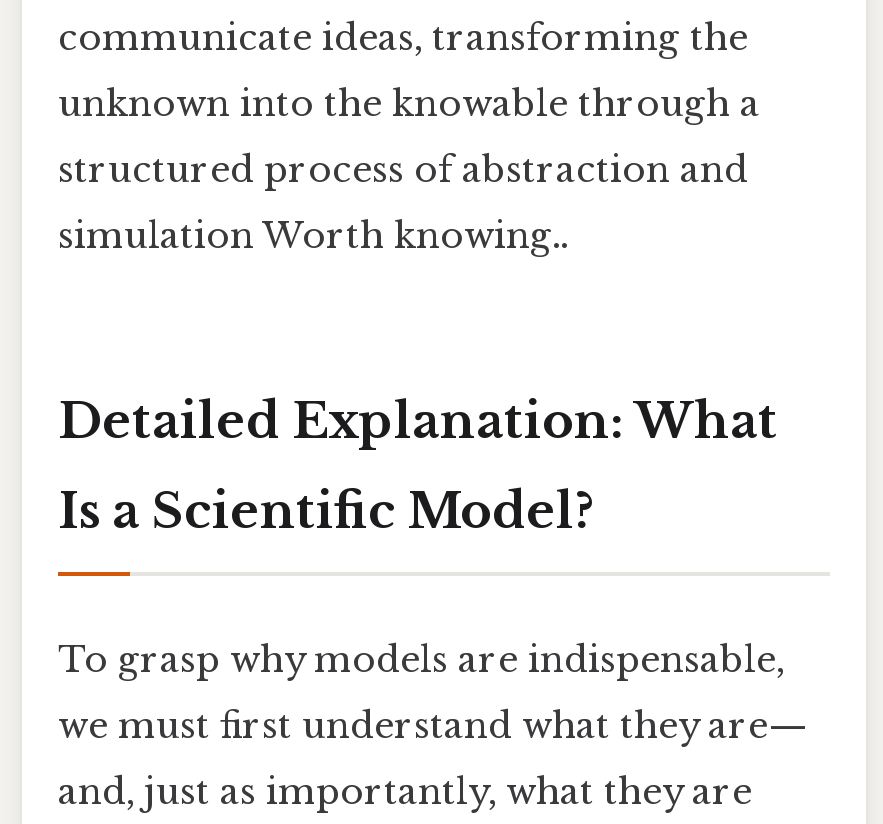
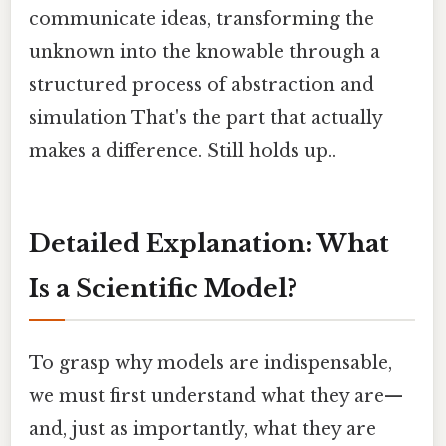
[58,214,568,258] simulation Worth knowing.. -> [29,107,382,162] simulation That's the part that actually | makes a difference. Still holds up..

